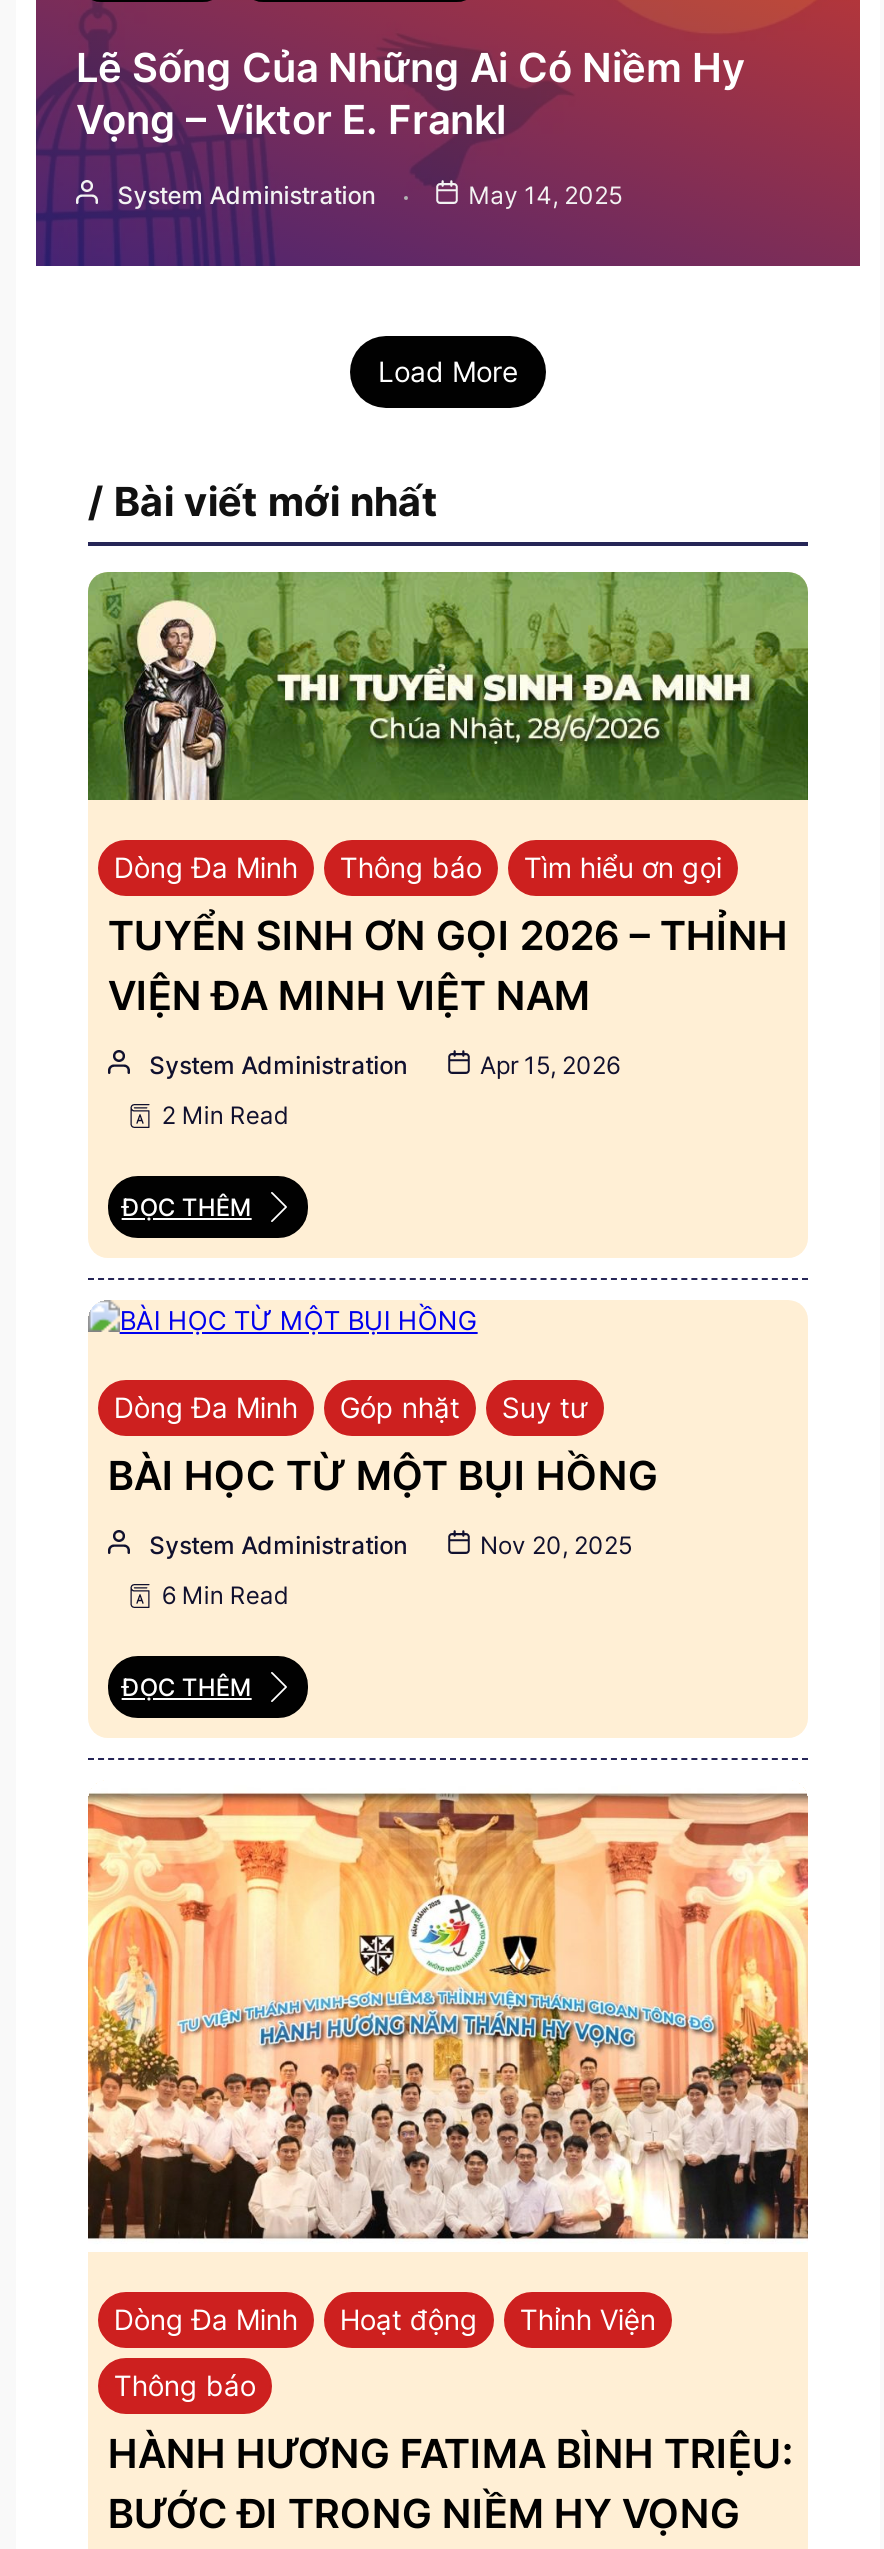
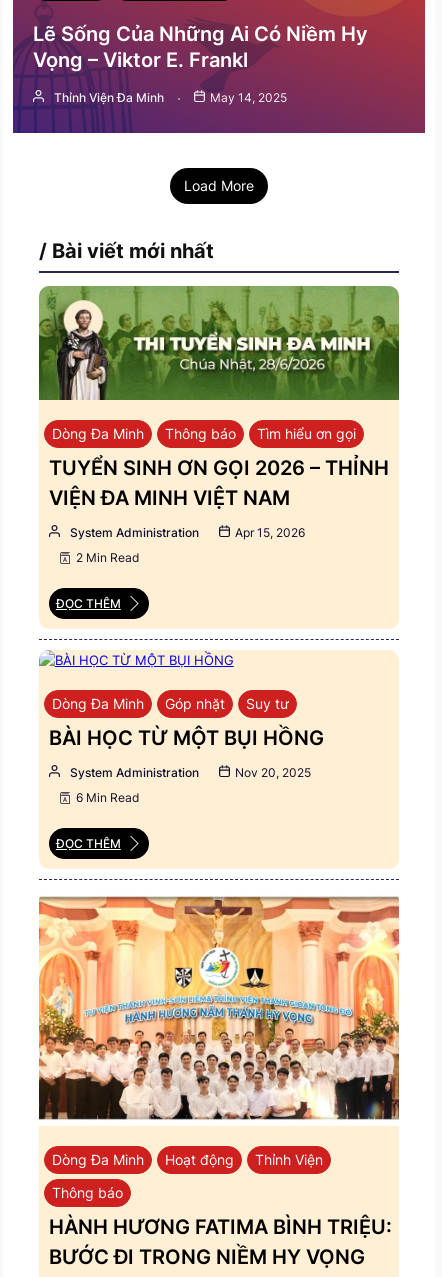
[118,180,376,210] System Administration -> [54,90,164,105] Thỉnh Viện Đa Minh

